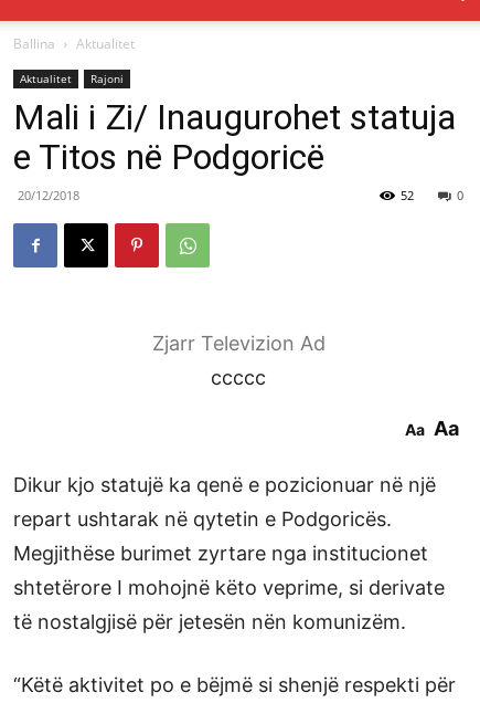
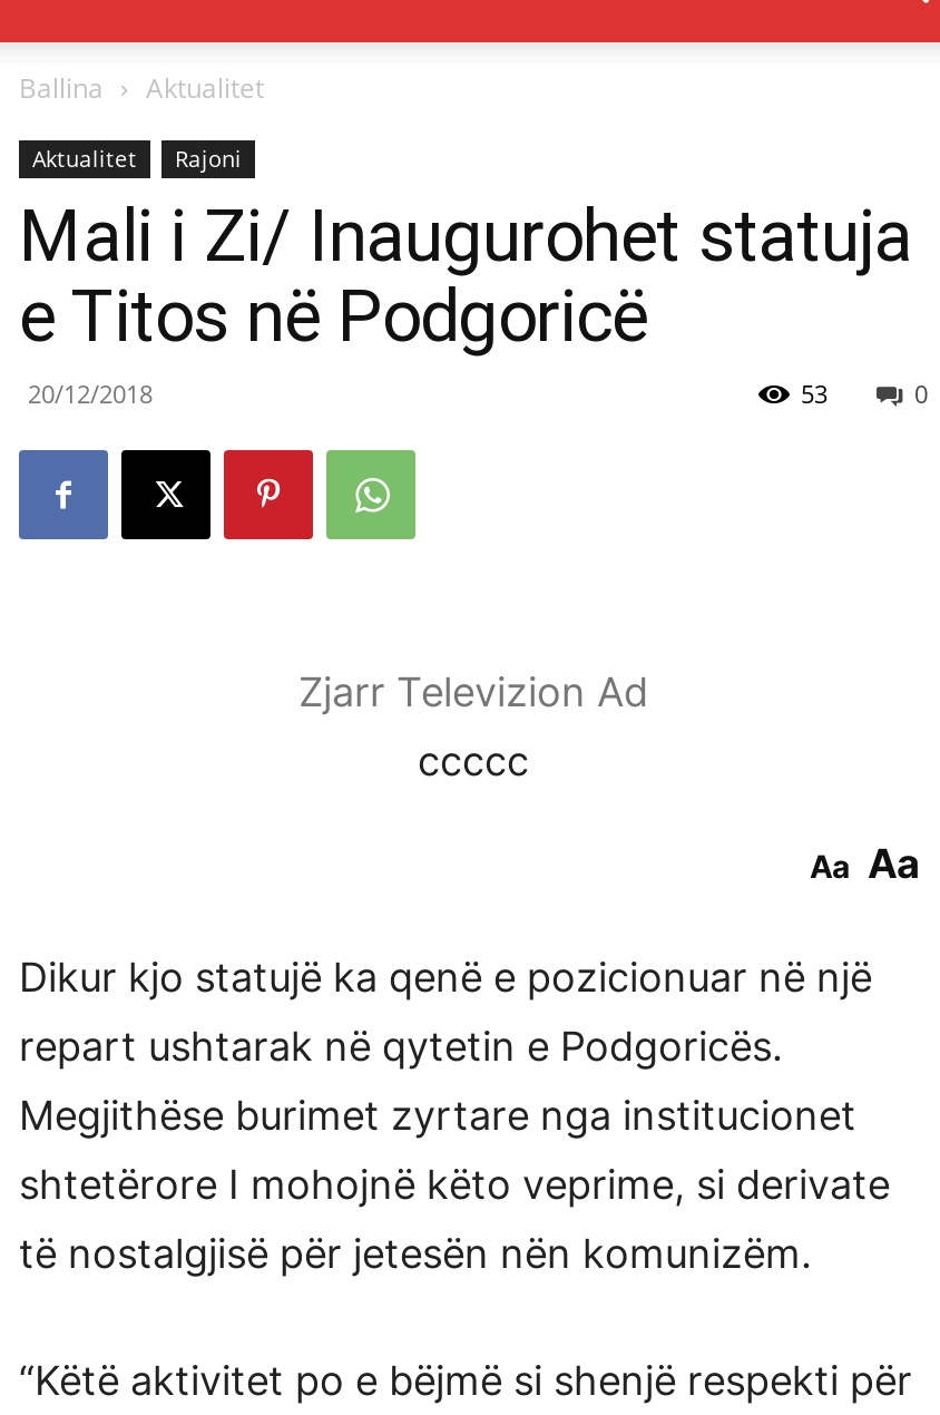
[401,187,414,203] 52 -> [801,377,828,410] 53

